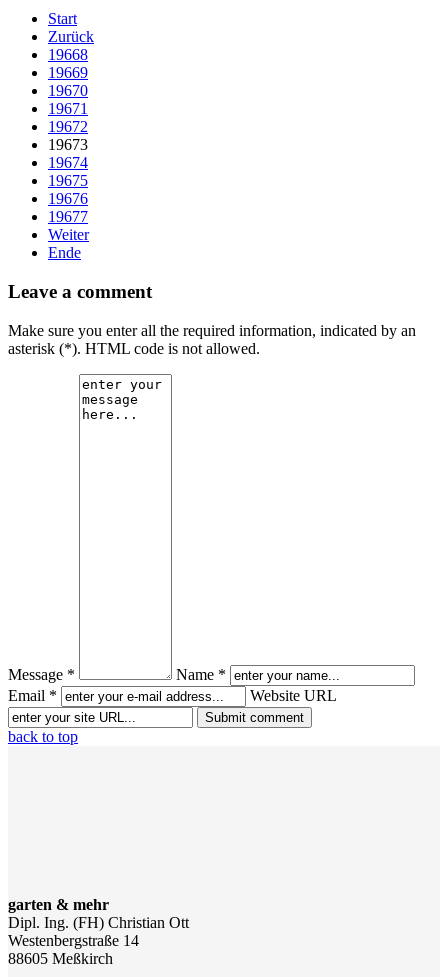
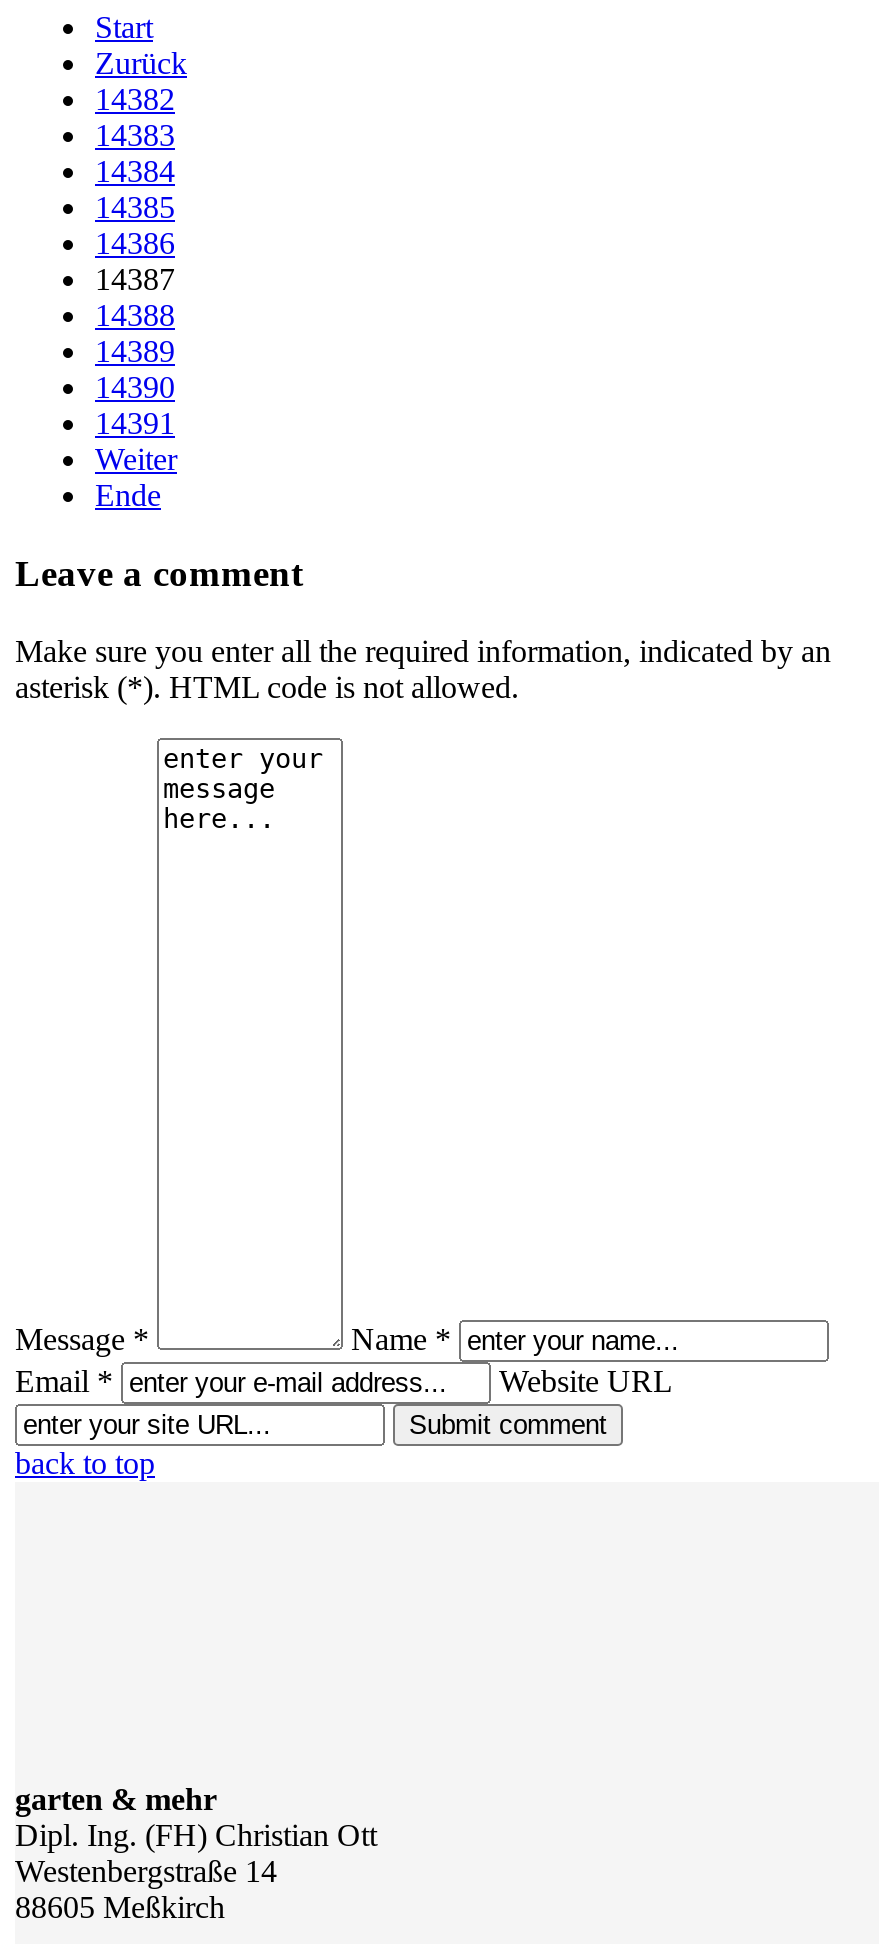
[48,46,88,63] 19668 -> [95,83,175,117] 14382
[48,64,88,81] 19669 -> [95,119,175,153] 14383
[48,82,88,99] 19670 -> [95,155,175,189] 14384
[48,100,88,117] 19671 -> [95,191,175,225] 14385
[48,118,88,135] 19672 -> [95,227,175,261] 14386
[48,136,88,153] 19673 -> [95,263,175,297] 14387
[48,154,88,171] 19674 -> [95,299,175,333] 14388
[48,172,88,189] 19675 -> [95,335,175,369] 14389
[48,190,88,207] 19676 -> [95,371,175,405] 14390
[48,208,88,225] 19677 -> [95,407,175,441] 14391

